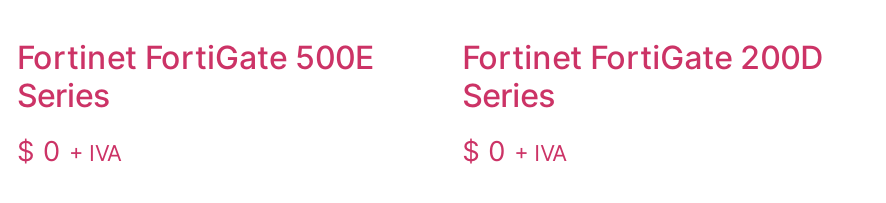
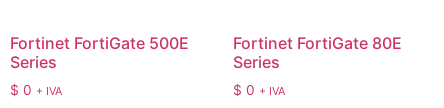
[462,38,824,78] Fortinet FortiGate 200D -> [233,33,402,53] Fortinet FortiGate 80E

